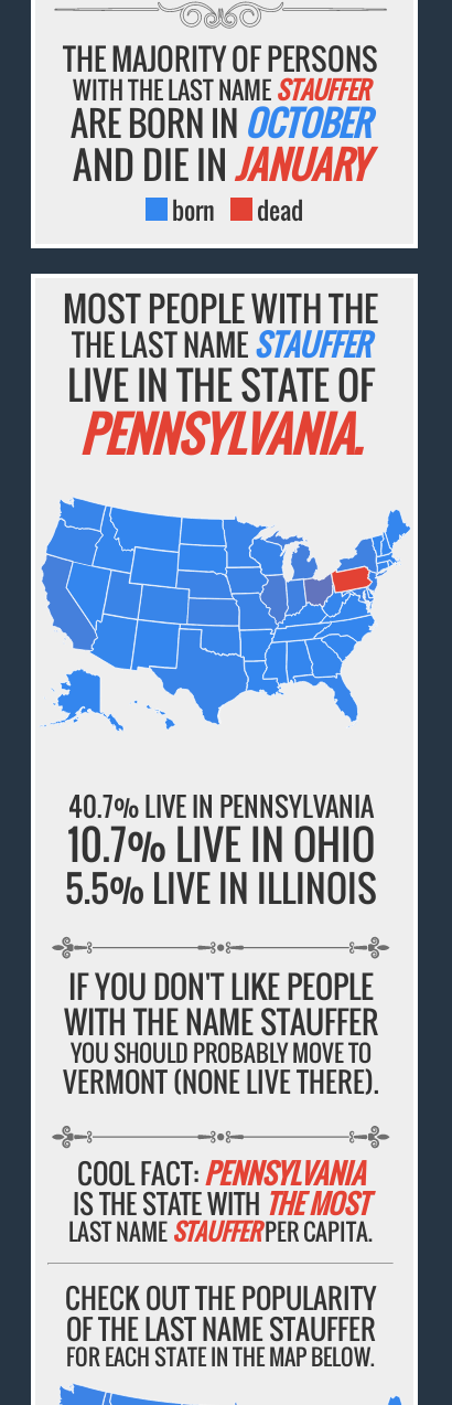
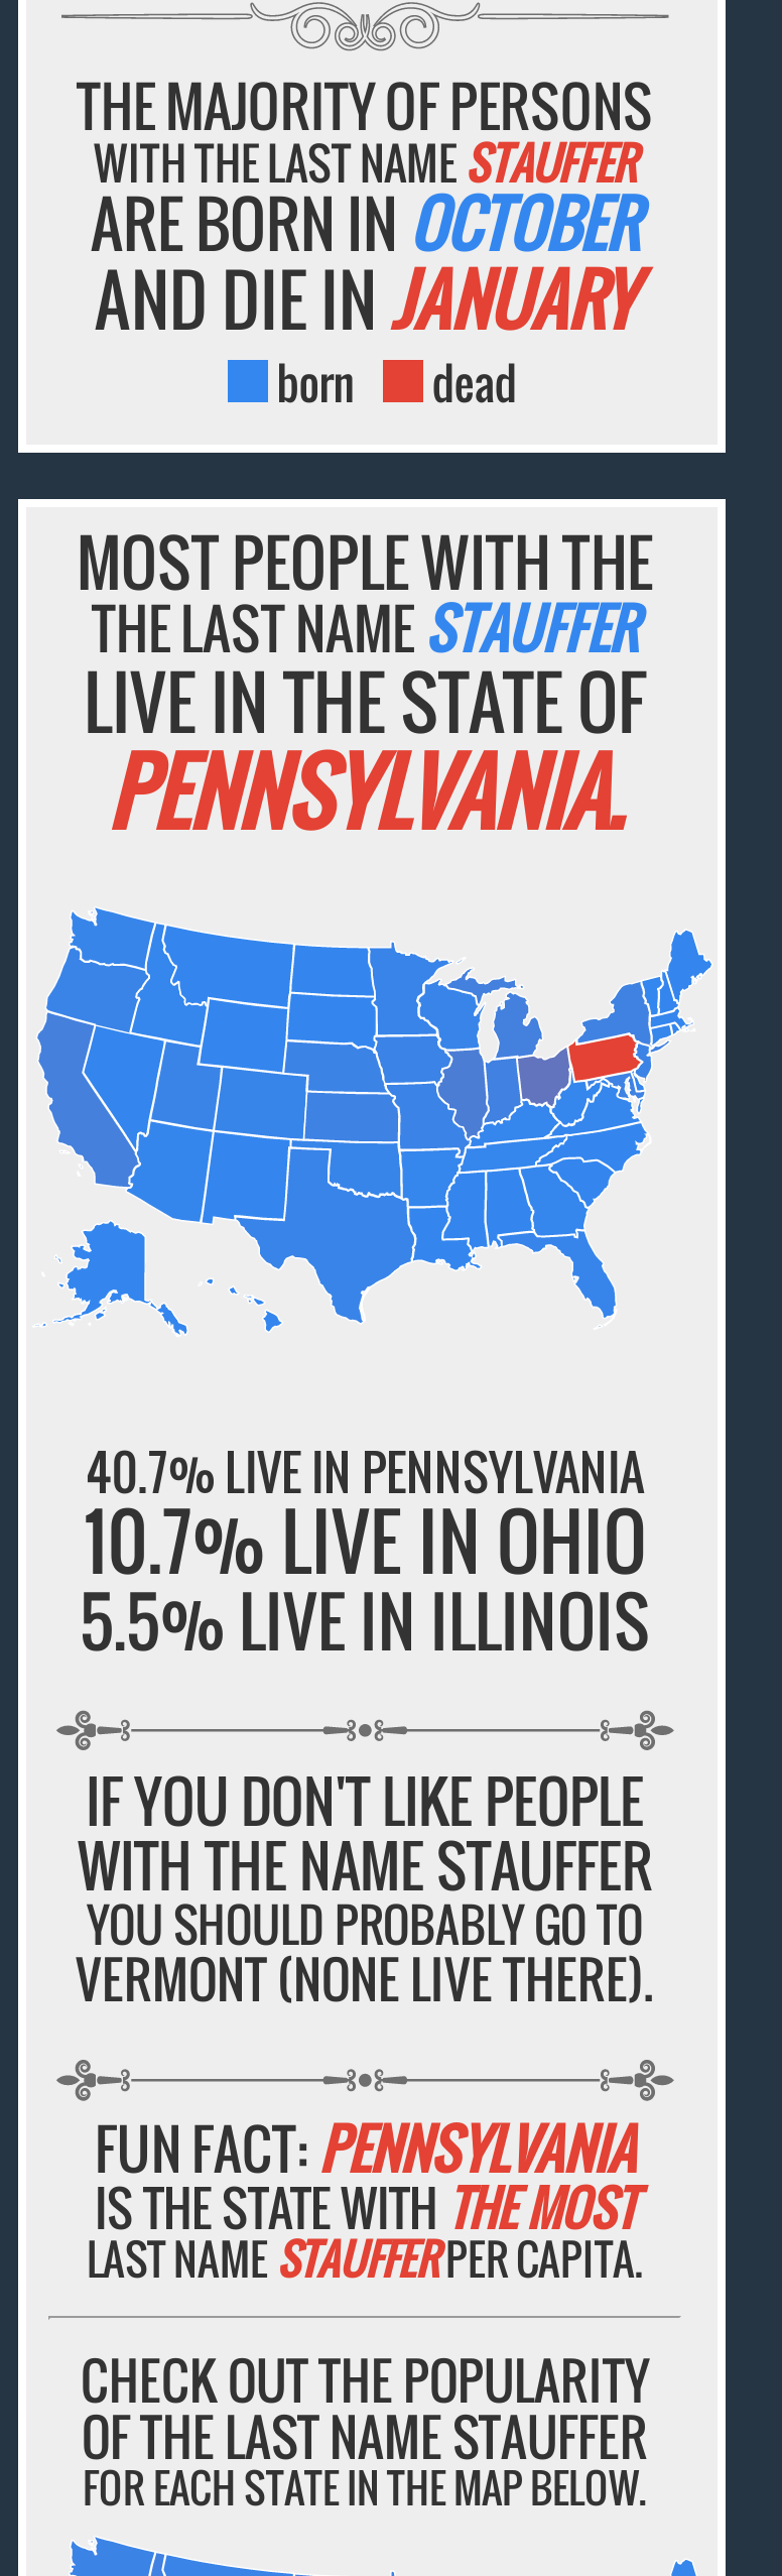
[70,1035,371,1069] YOU SHOULD PROBABLY MOVE TO -> [87,1890,643,1959] YOU SHOULD PROBABLY GO TO
[77,1152,364,1193] COOL FACT: PENNSYLVANIA -> [95,2108,635,2189] FUN FACT: PENNSYLVANIA

